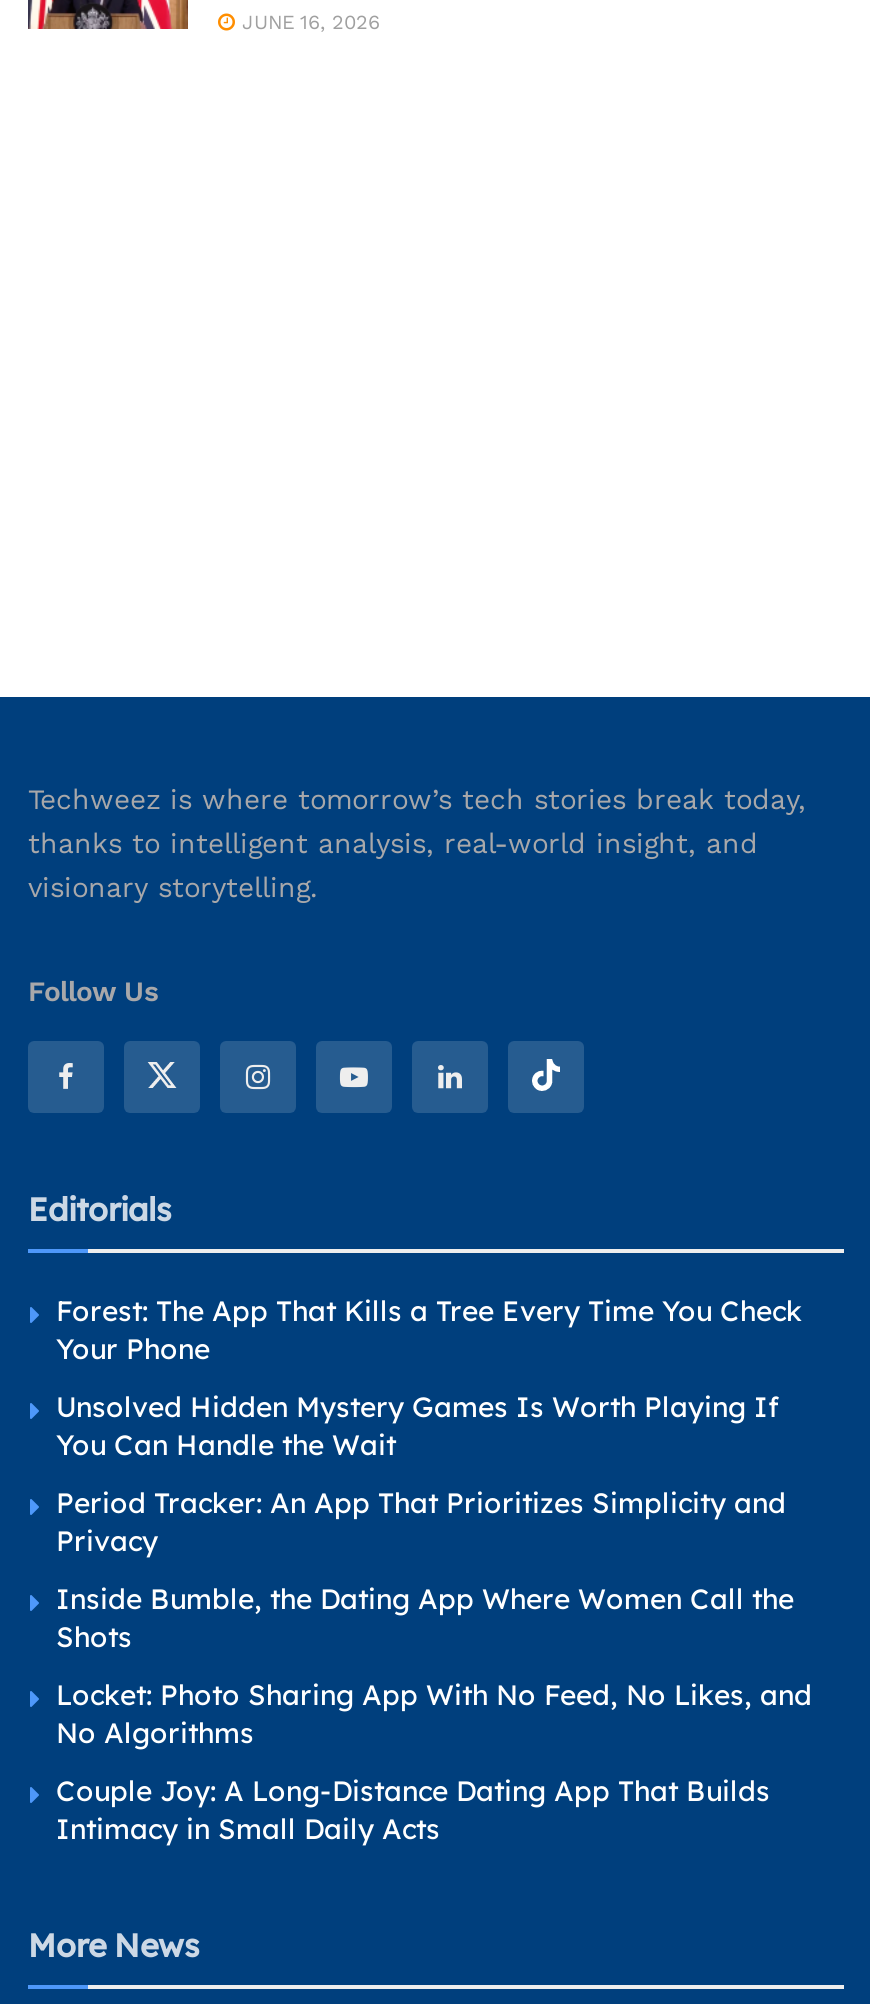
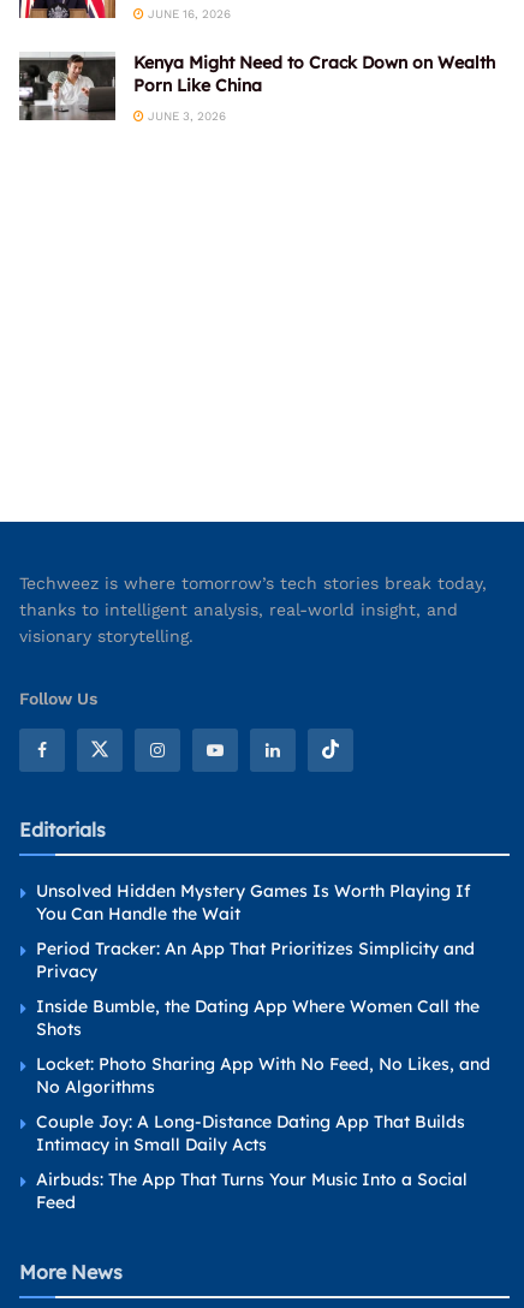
none -> [19,51,495,122] [image] | Kenya Might Need to Crack Down on Wealth | Porn Like China | JUNE 3, 2026
[56,1294,802,1368] Forest: The App That Kills a Tree Every Time You Check | Your Phone -> none
none -> [36,1168,468,1213] Airbuds: The App That Turns Your Music Into a Social | Feed

